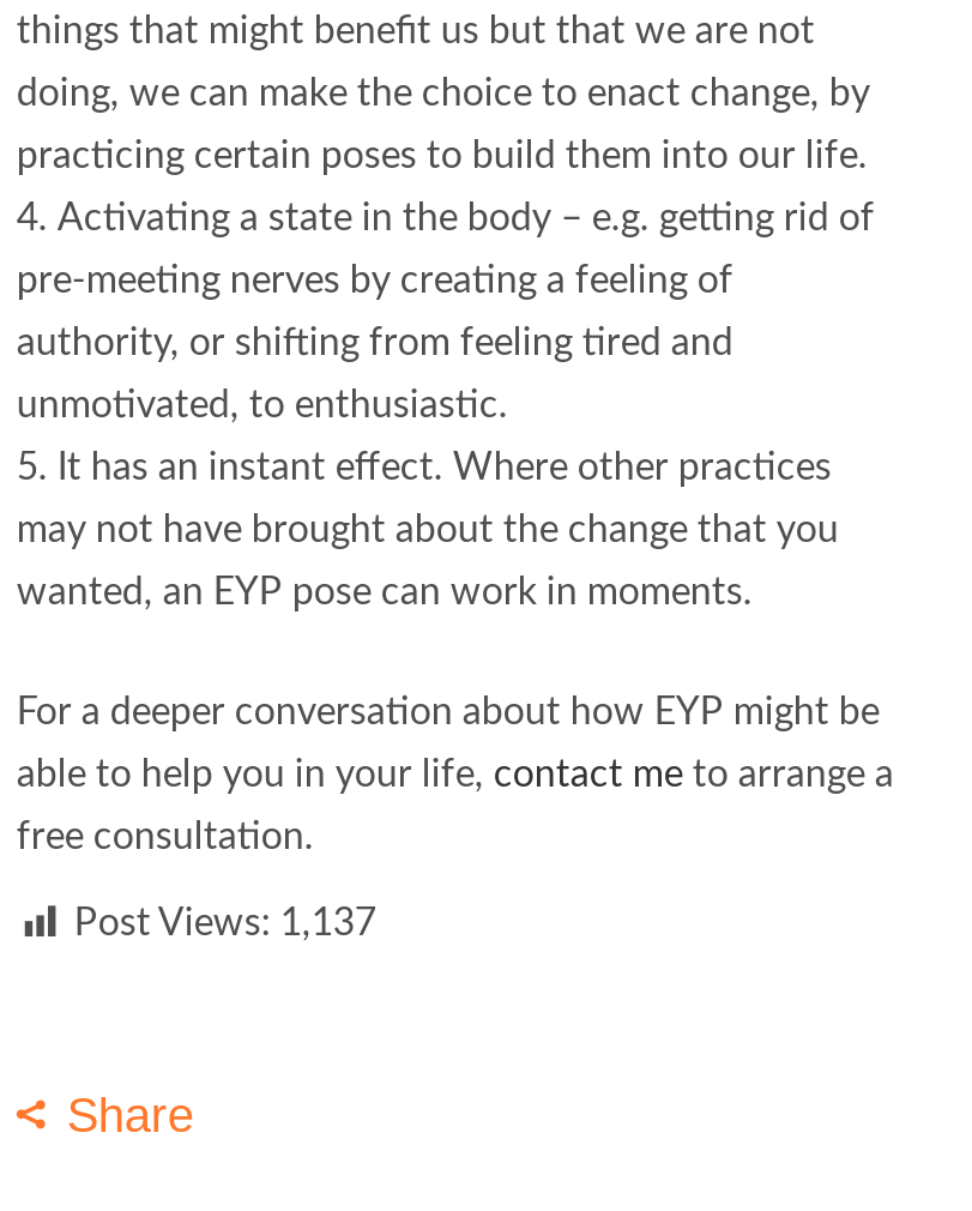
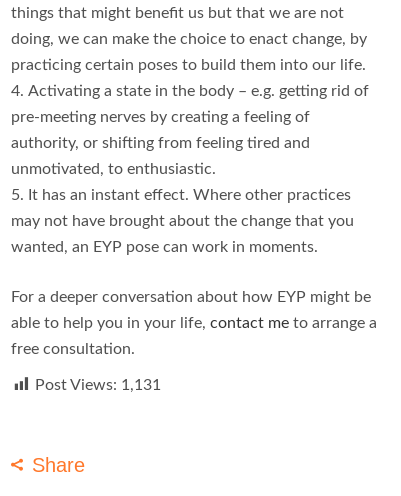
[74,905,376,943] Post Views: 1,137 -> [35,377,161,393] Post Views: 1,131

